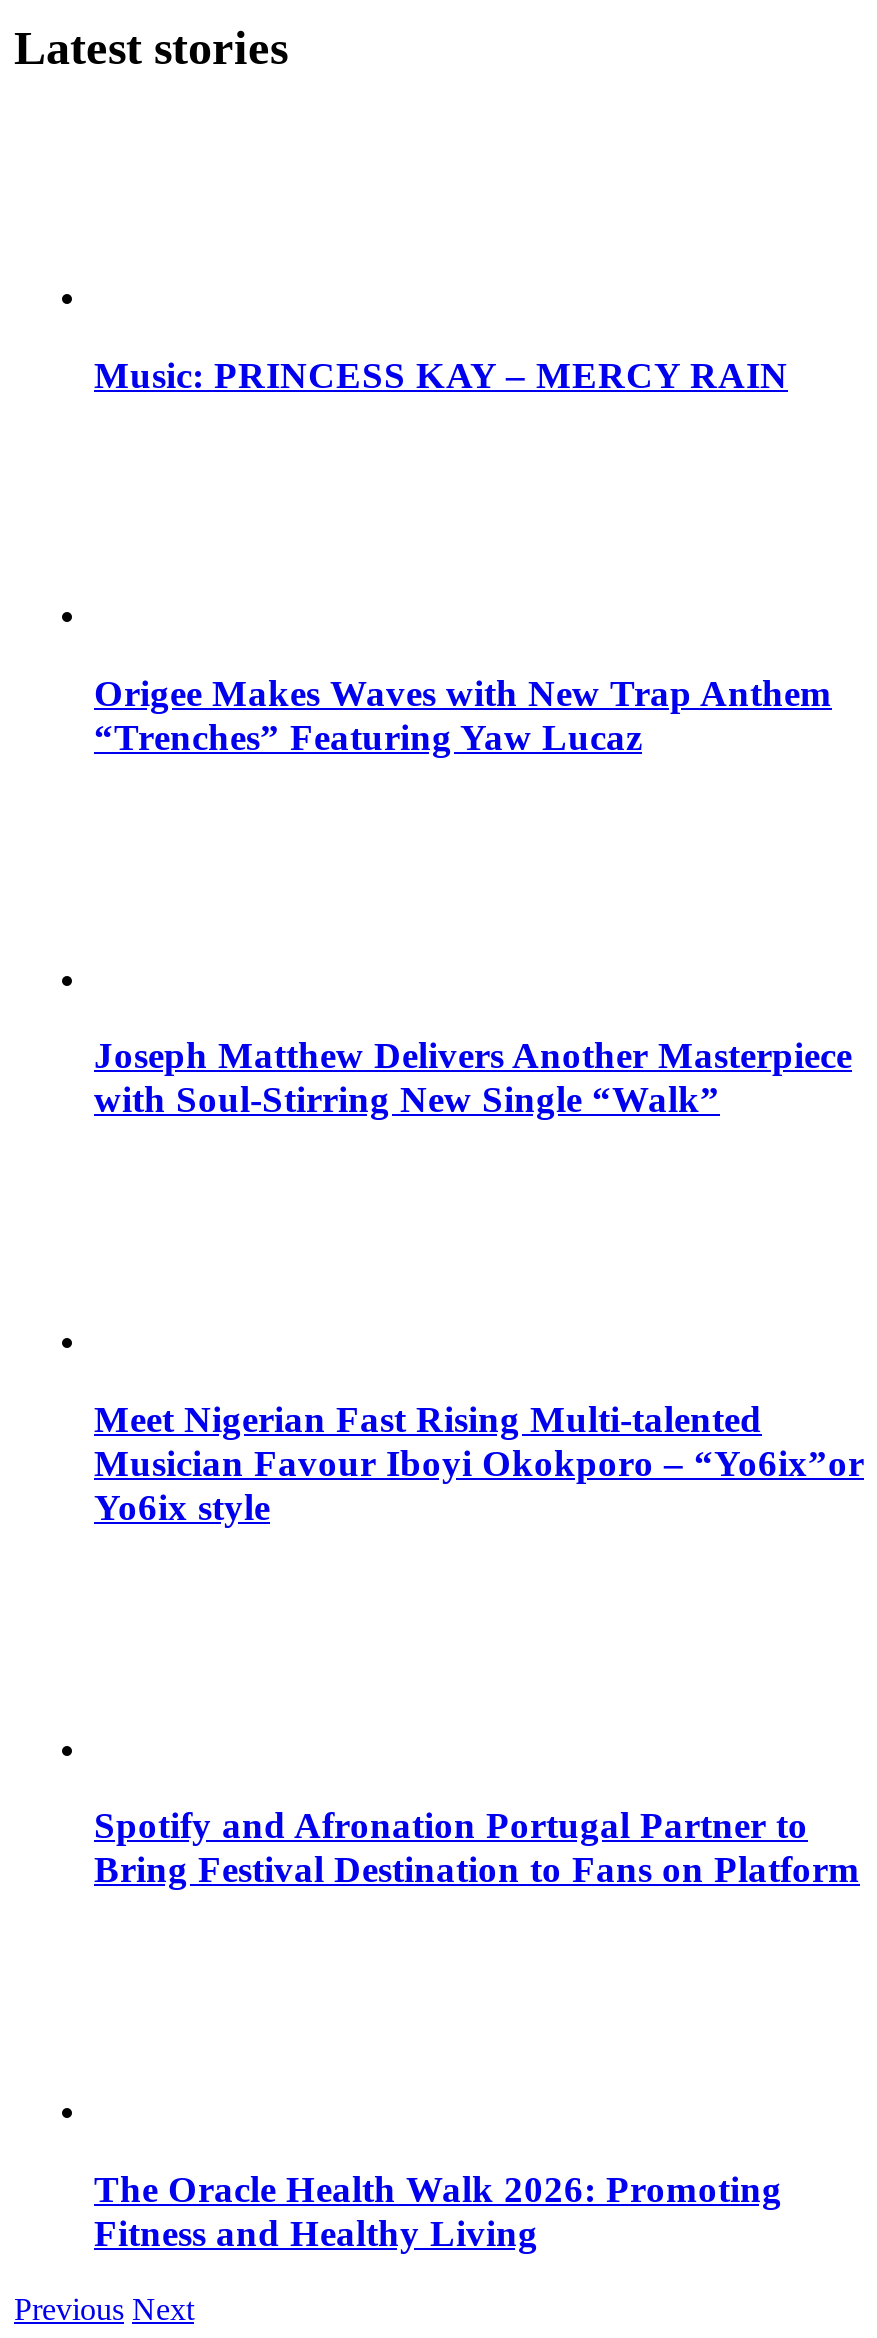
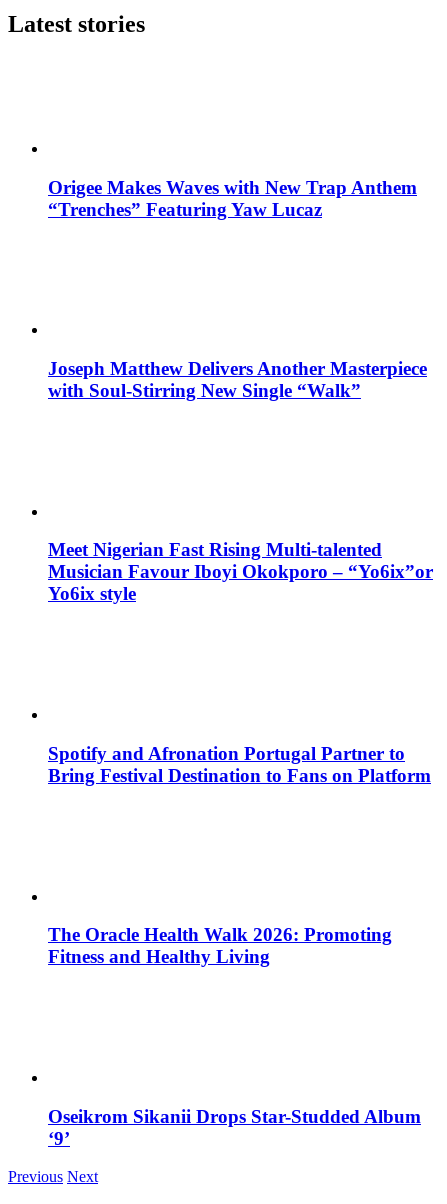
[94,353,788,395] Music: PRINCESS KAY – MERCY RAIN -> none
moved [94,672,864,2253] -> [48,176,433,967]: Origee Makes Waves with New Trap Anthem | “Trenches” Featuring Yaw Lucaz | Joseph Matthew Delivers Another Masterpiece | ... | The Oracle Health Walk 2026: Promoting | Fitness and Healthy Living
none -> [48,1106,421,1149] Oseikrom Sikanii Drops Star-Studded Album | ‘9’

